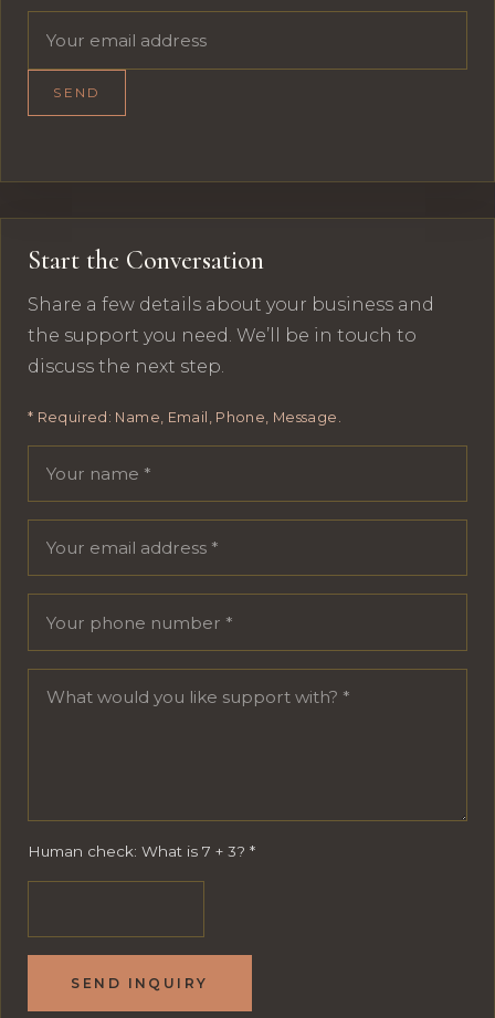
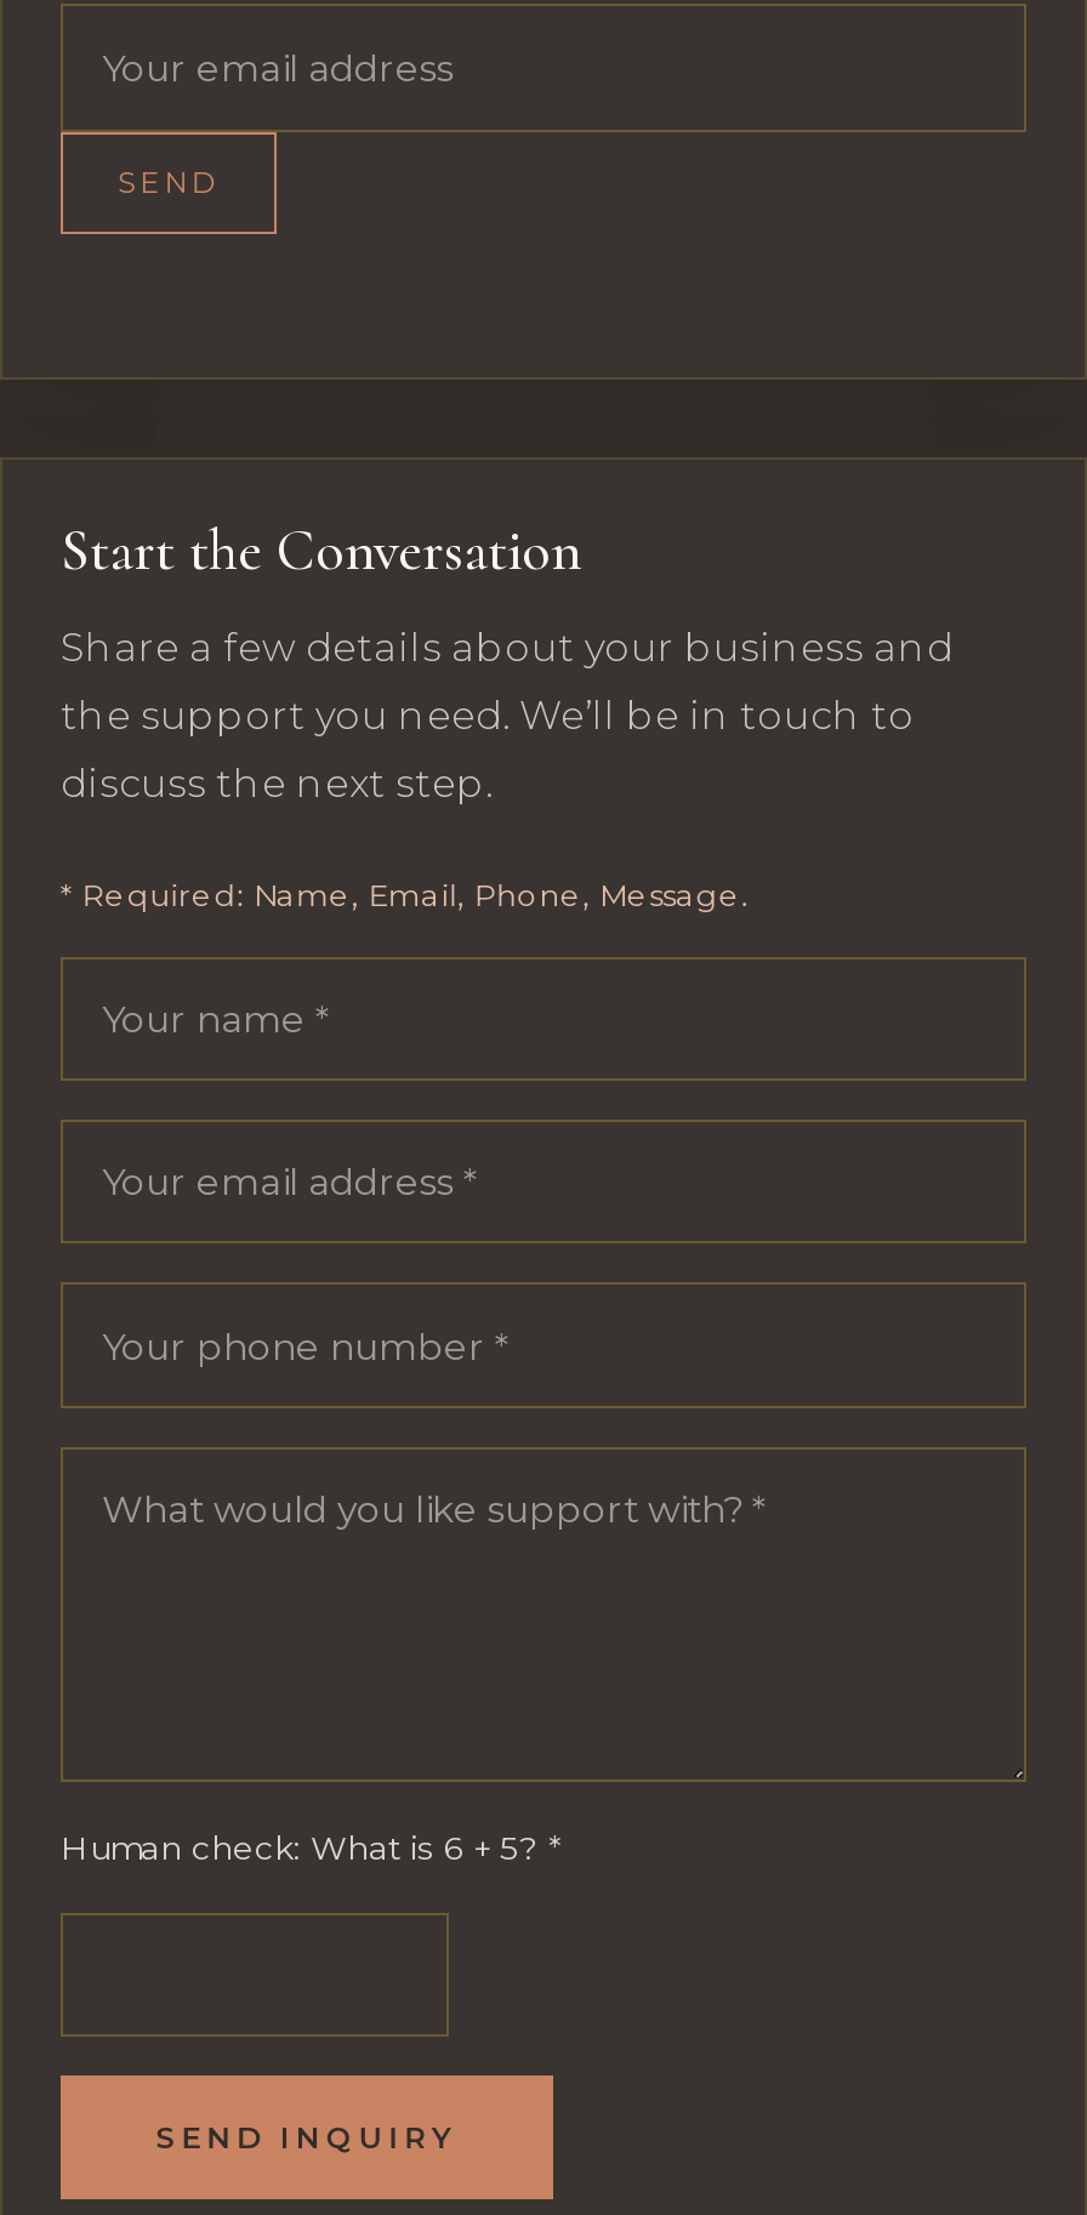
[28,842,255,860] Human check: What is 7 + 3? * -> [61,1828,560,1866] Human check: What is 6 + 5? *

